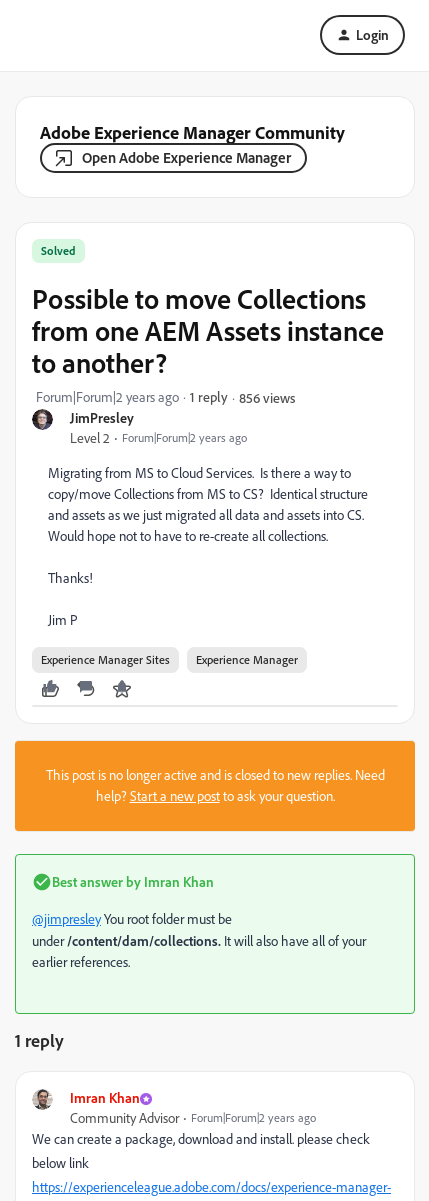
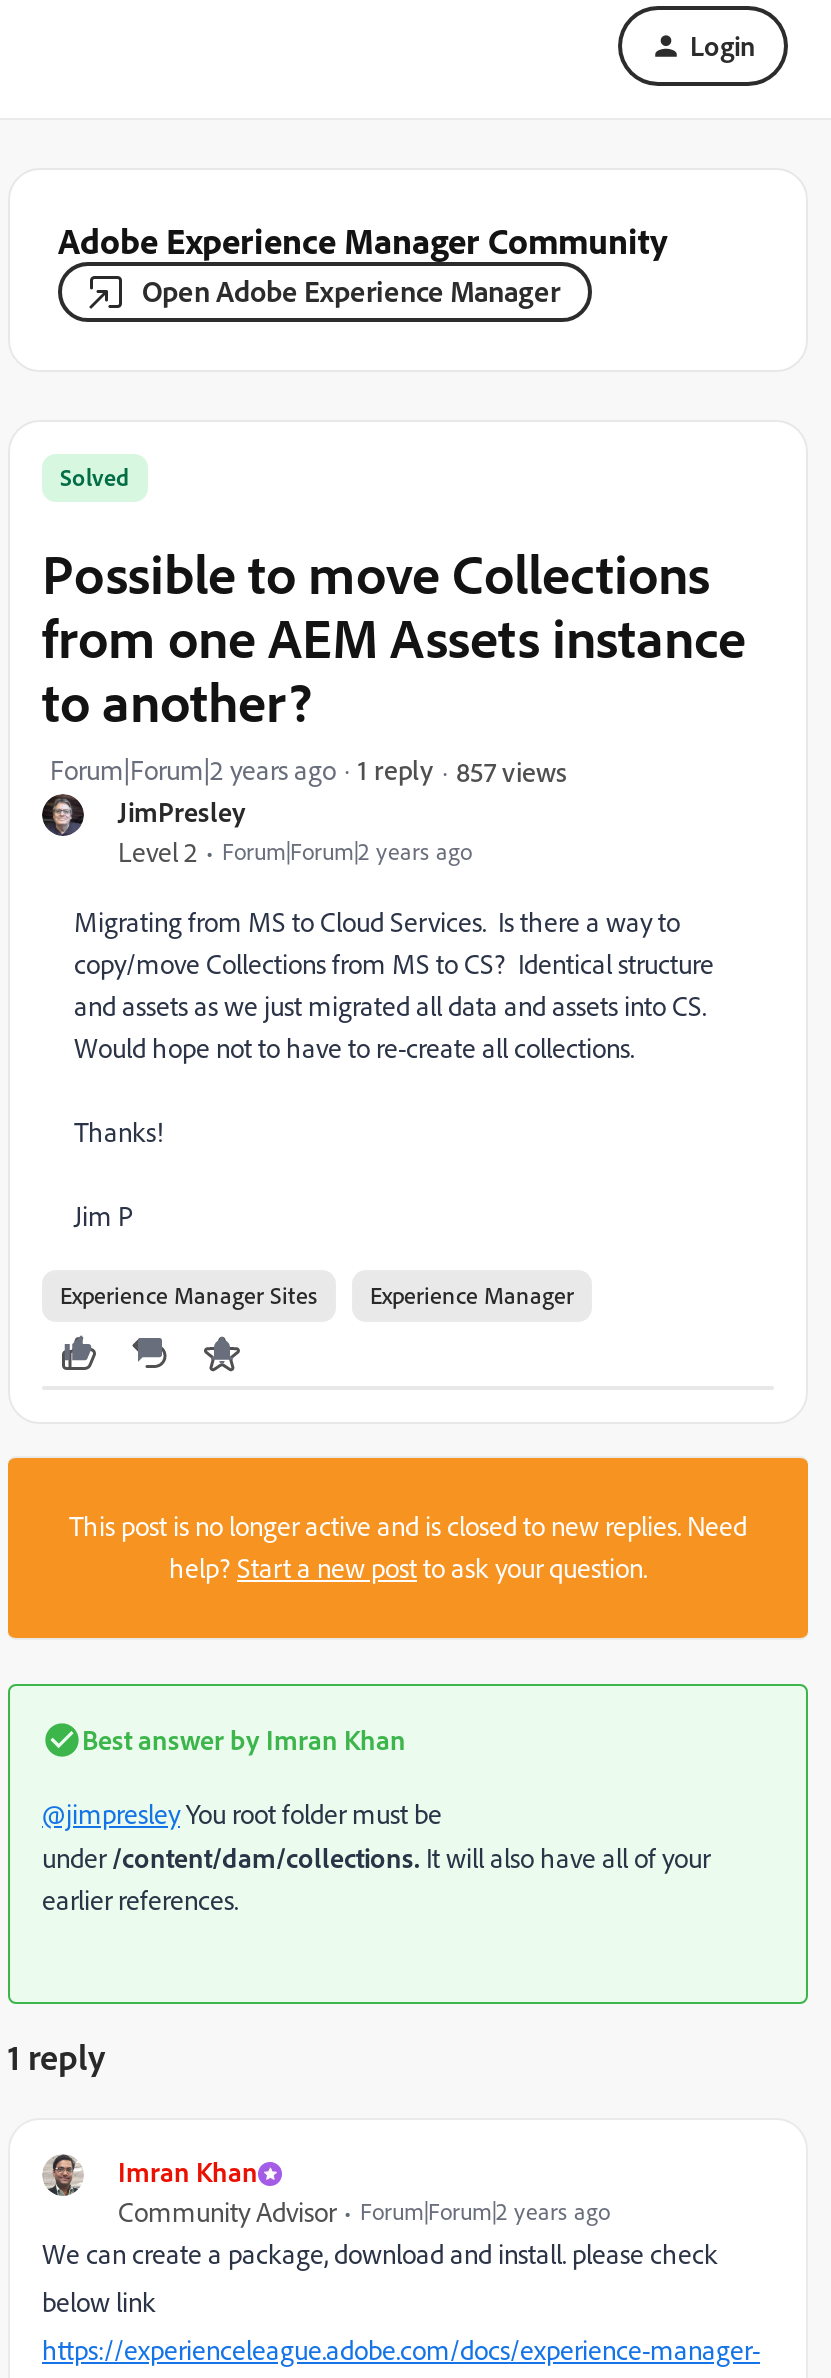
[239,388,295,405] 856 views -> [456,753,566,787] 857 views

